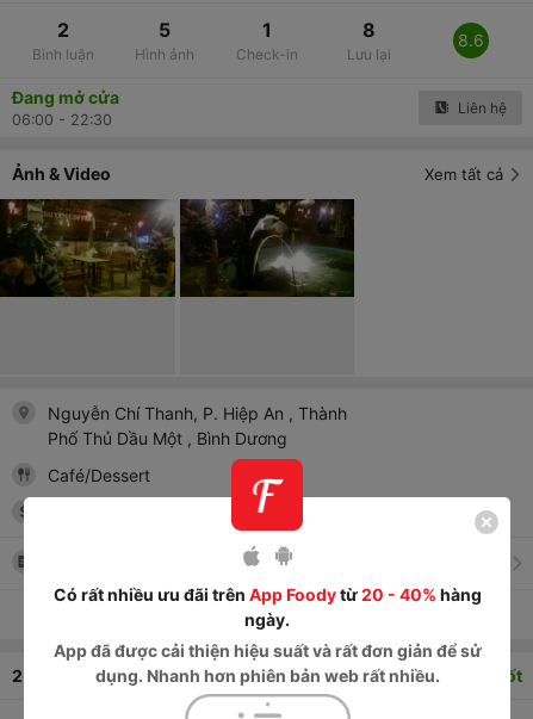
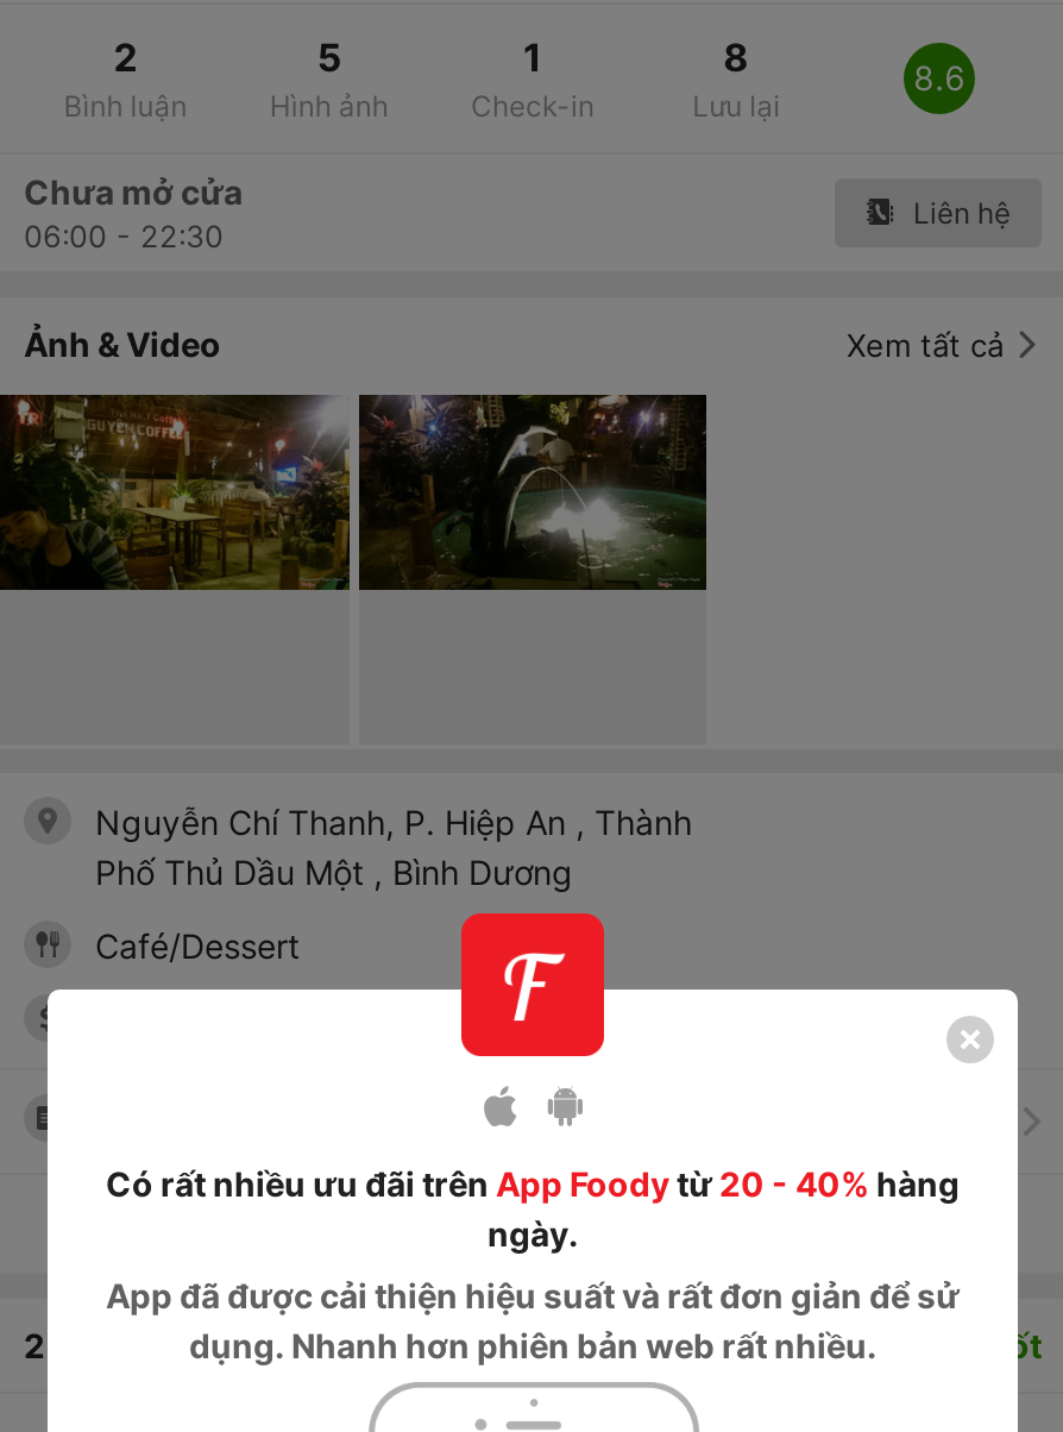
[12,87,119,107] Đang mở cửa -> [24,171,243,212] Chưa mở cửa

